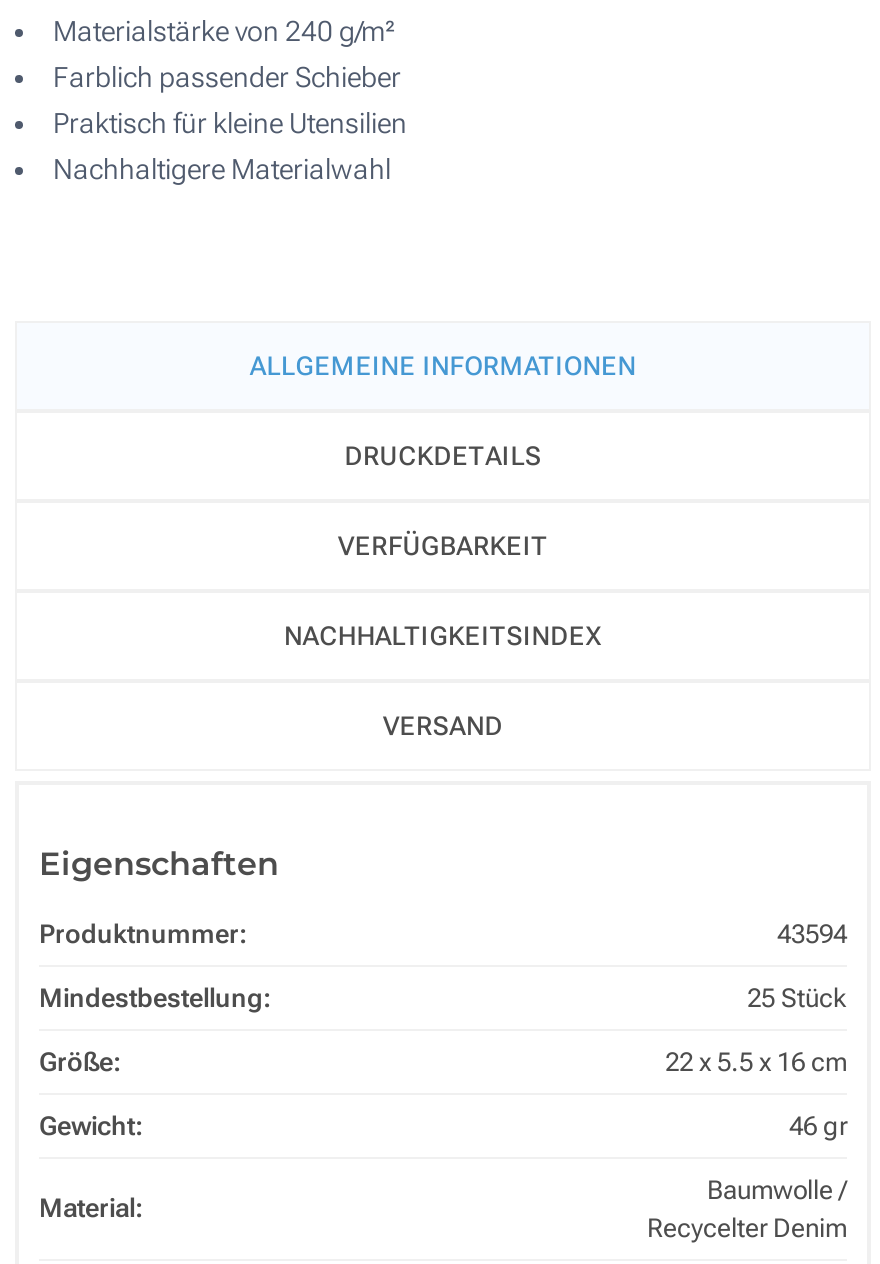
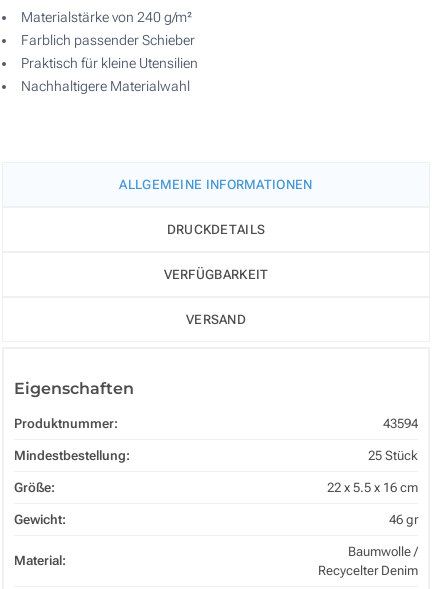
[284,621,602,651] NACHHALTIGKEITSINDEX -> none

